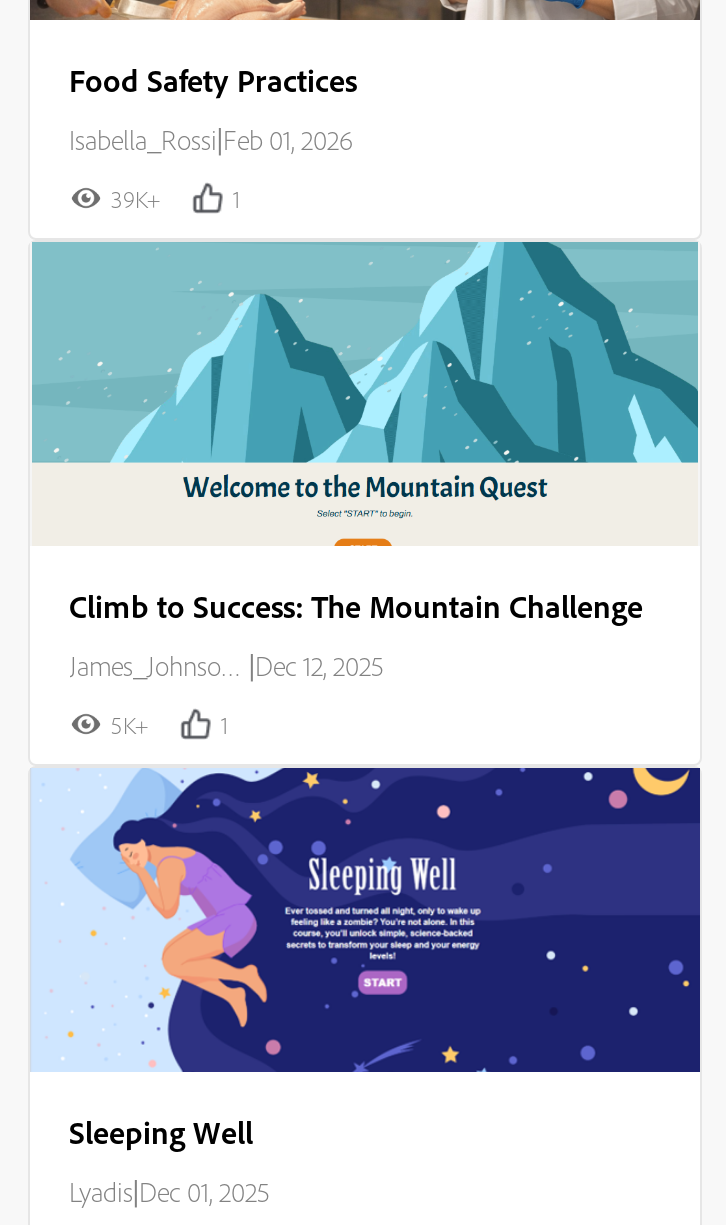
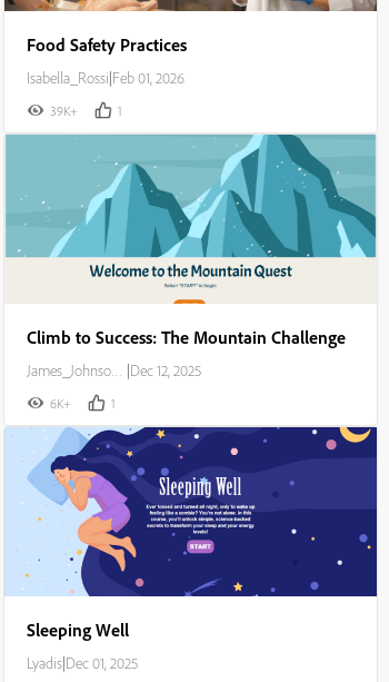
[111,710,149,740] 5K+ -> [49,395,71,412] 6K+

